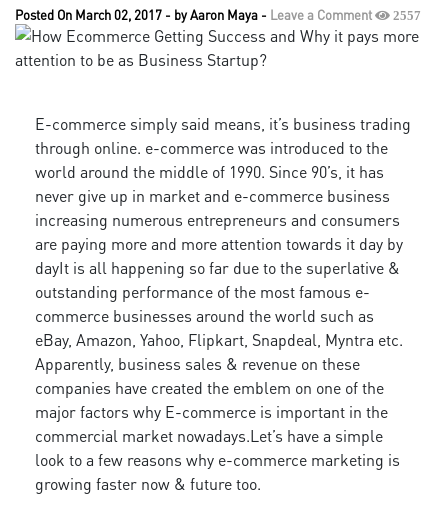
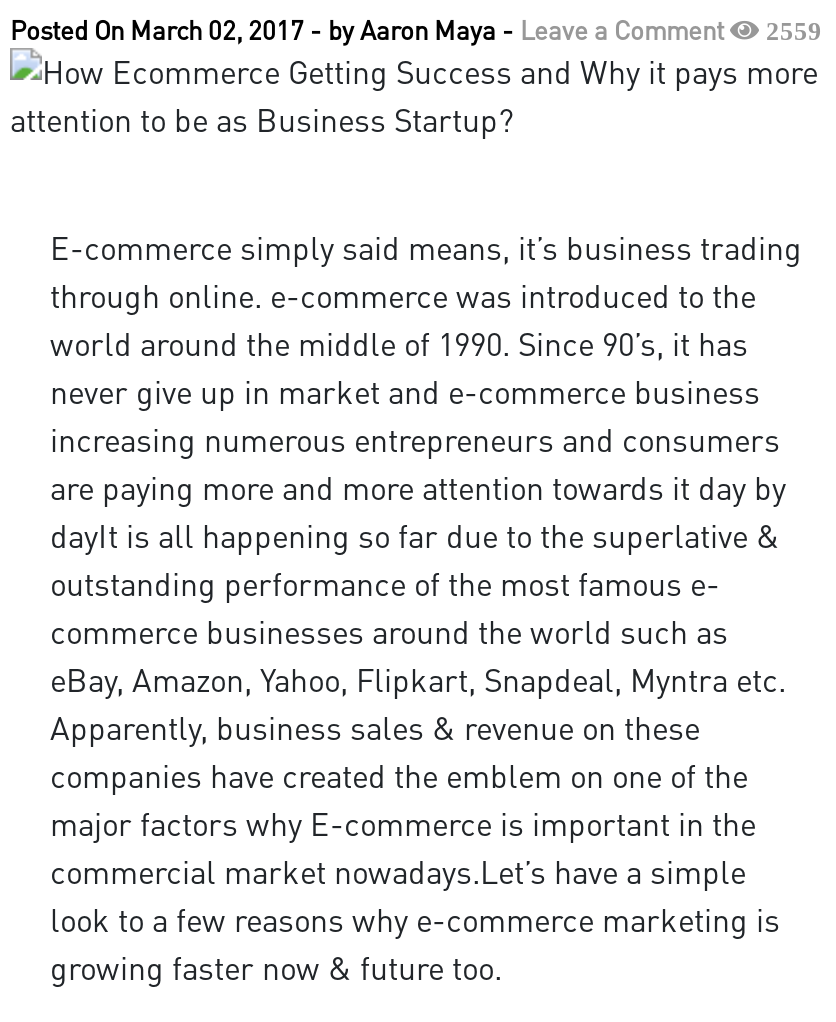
[15,6,421,23] Posted On March 02, 2017 - by Aaron Maya - Leave a Comment 2557 -> [10,12,822,46] Posted On March 02, 2017 - by Aaron Maya - Leave a Comment 2559

